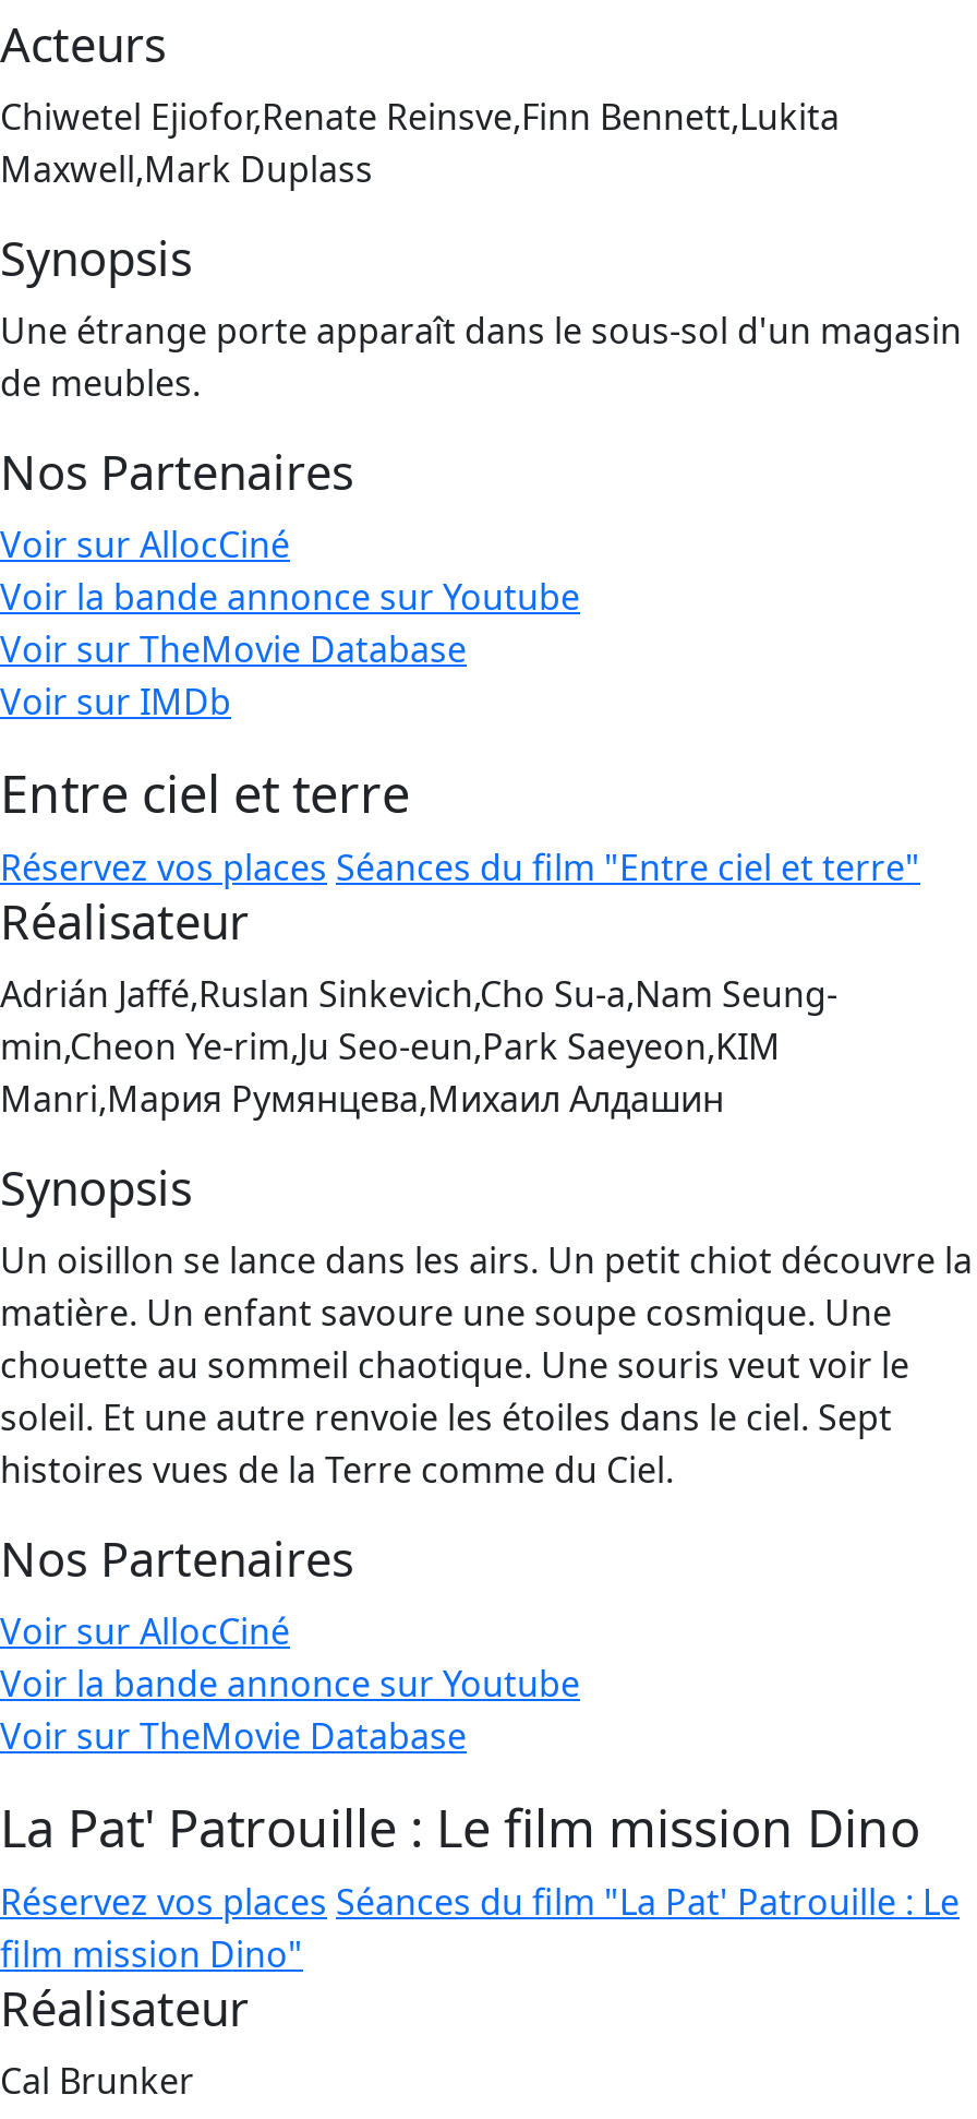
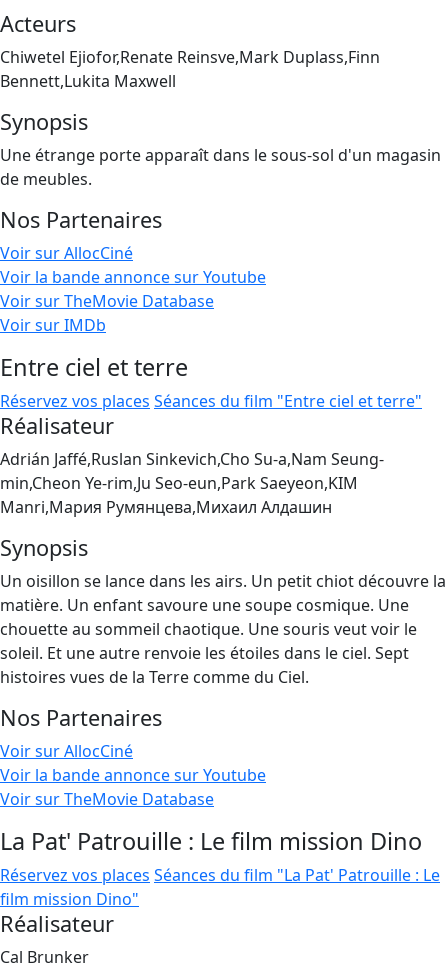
[0,93,840,193] Chiwetel Ejiofor,Renate Reinsve,Finn Bennett,Lukita | Maxwell,Mark Duplass -> [0,46,380,92] Chiwetel Ejiofor,Renate Reinsve,Mark Duplass,Finn | Bennett,Lukita Maxwell

